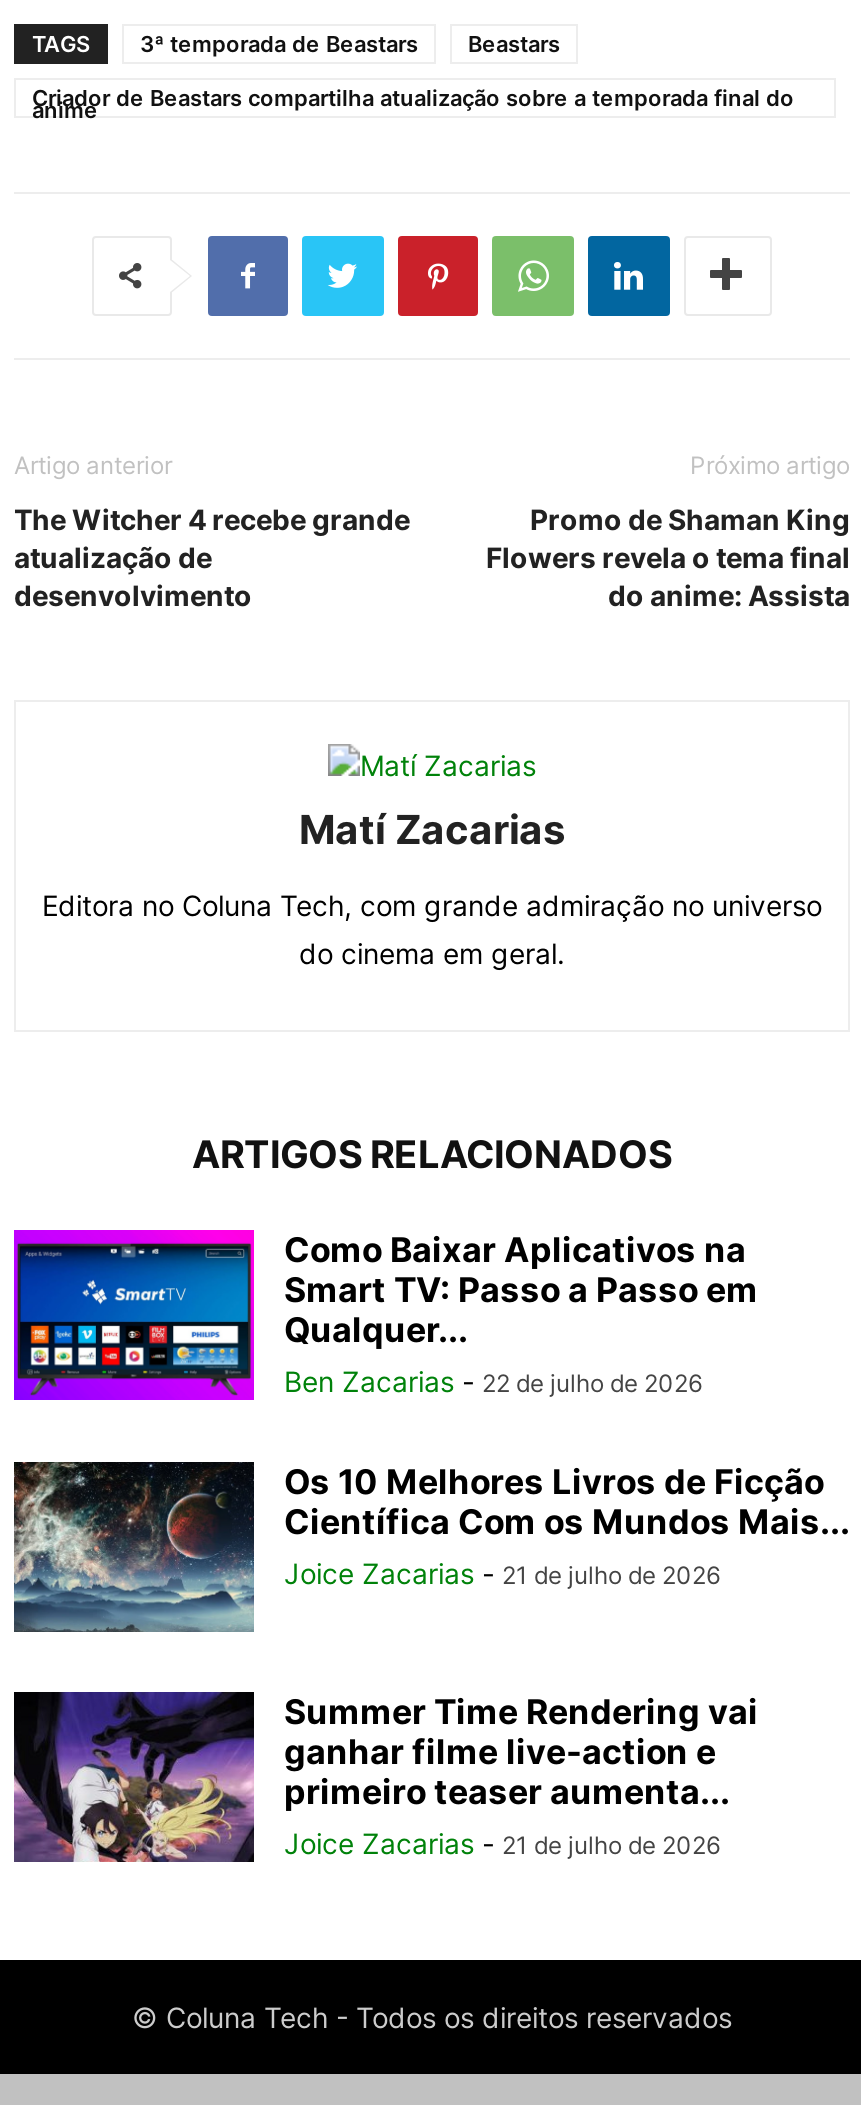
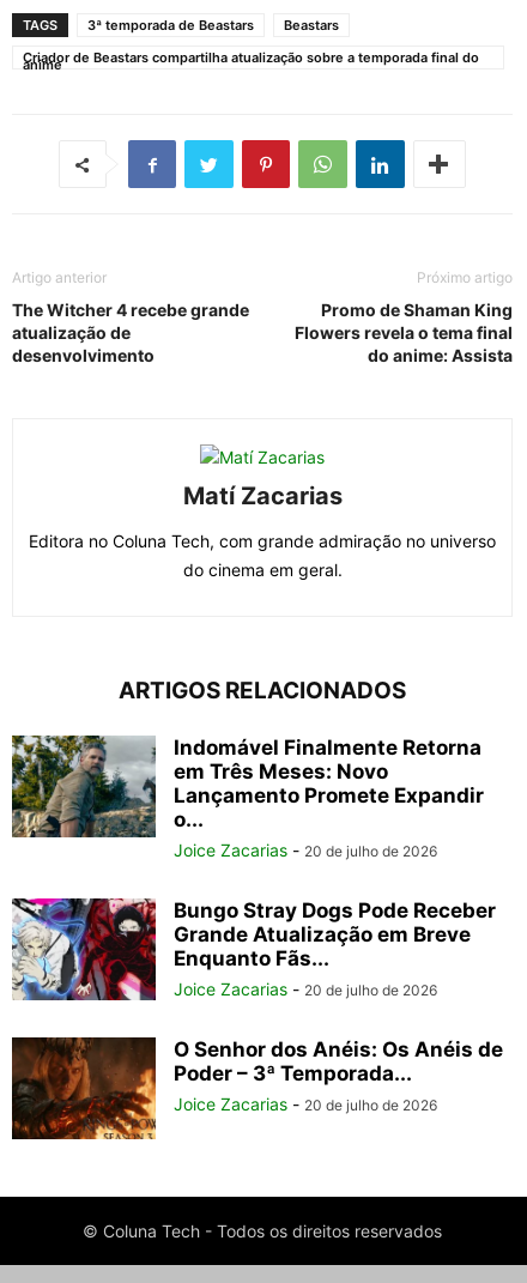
[12,1227,758,1403] [image] | Como Baixar Aplicativos na | Smart TV: Passo a Passo em | Qualquer... | Ben Zacarias - 22 de julho de 2026 -> [11,734,484,860] [image] | Indomável Finalmente Retorna | em Três Meses: Novo | Lançamento Promete Expandir | o... | Joice Zacarias - 20 de julho de 2026
[12,1459,850,1633] [image] | Os 10 Melhores Livros de Ficção | Científica Com os Mundos Mais... | Joice Zacarias - 21 de julho de 2026 -> [12,897,496,1001] [image] | Bungo Stray Dogs Pode Receber | Grande Atualização em Breve | Enquanto Fãs... | Joice Zacarias - 20 de julho de 2026
[12,1689,758,1865] [image] | Summer Time Rendering vai | ganhar filme live-action e | primeiro teaser aumenta... | Joice Zacarias - 21 de julho de 2026 -> [11,1036,503,1140] [image] | O Senhor dos Anéis: Os Anéis de | Poder – 3ª Temporada... | Joice Zacarias - 20 de julho de 2026

